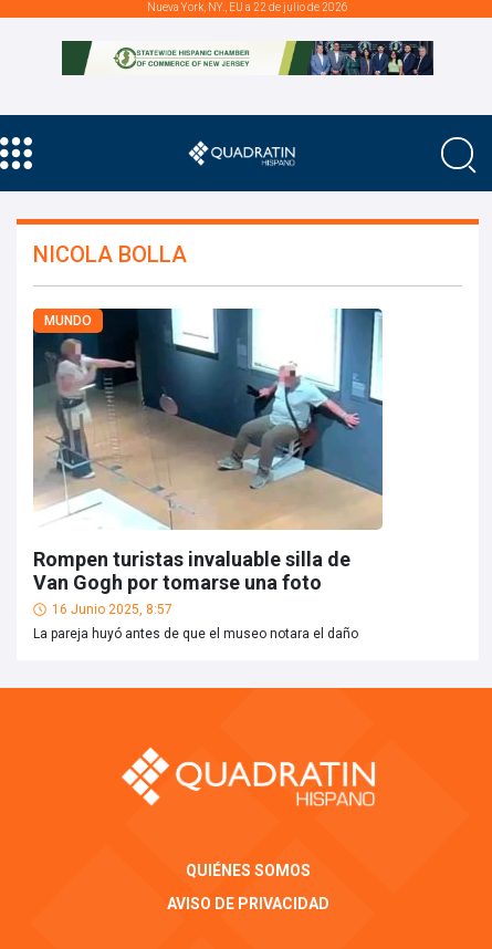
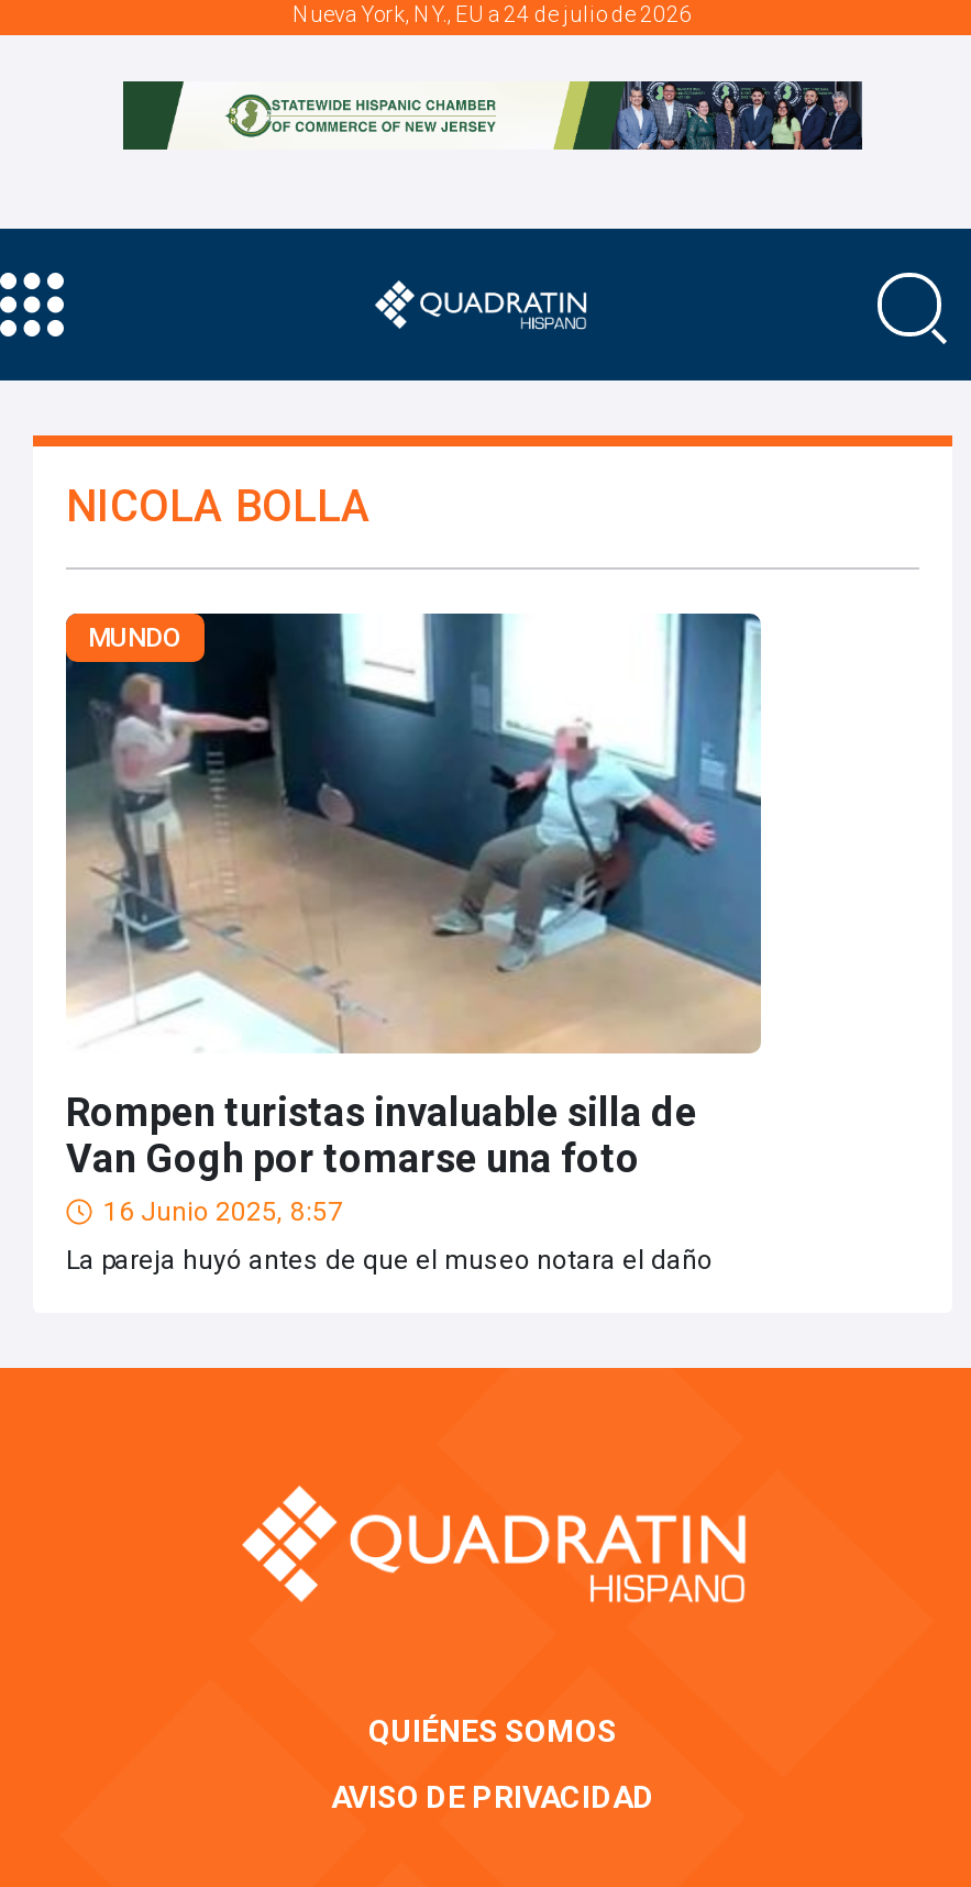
[147,1,348,13] Nueva York, NY., EU a 22 de julio de 2026 -> [293,2,693,26] Nueva York, NY., EU a 24 de julio de 2026

